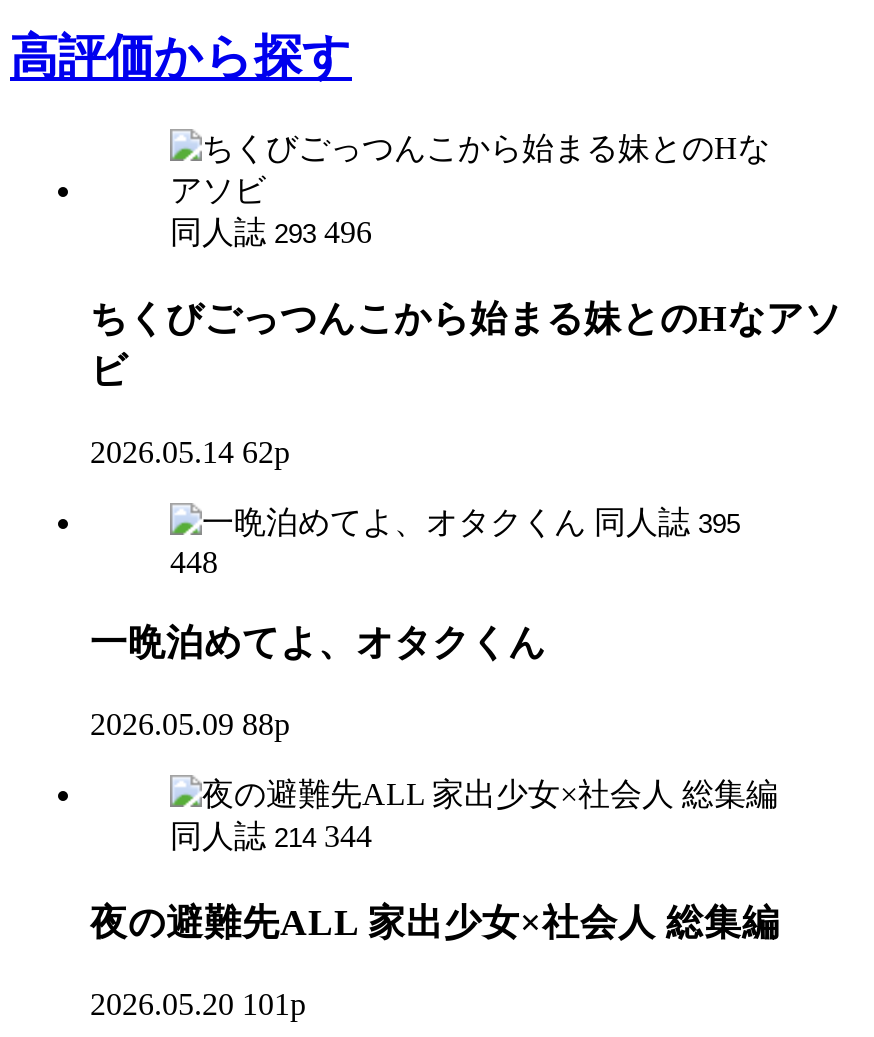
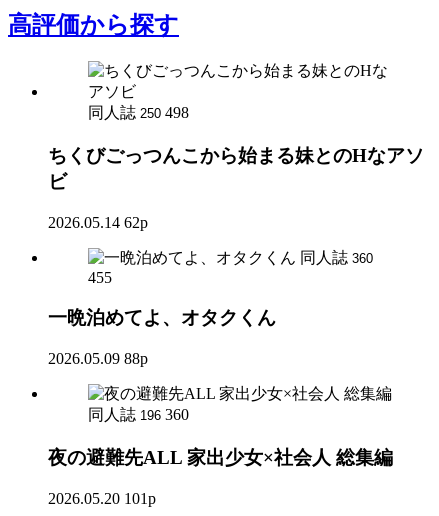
[170,215,372,249] 同人誌 293 496 -> [88,104,189,121] 同人誌 250 498
[594,504,740,538] 同人誌 395 -> [300,249,373,266] 同人誌 360
[170,544,218,578] 448 -> [88,269,112,286] 455
[170,819,372,853] 同人誌 214 344 -> [88,406,189,423] 同人誌 196 360

